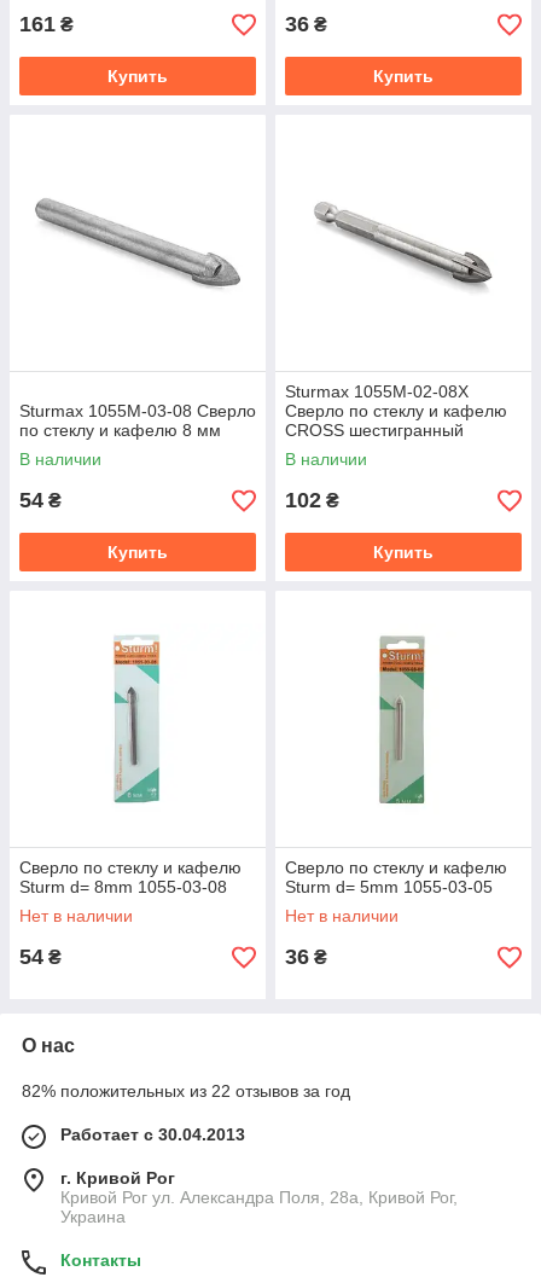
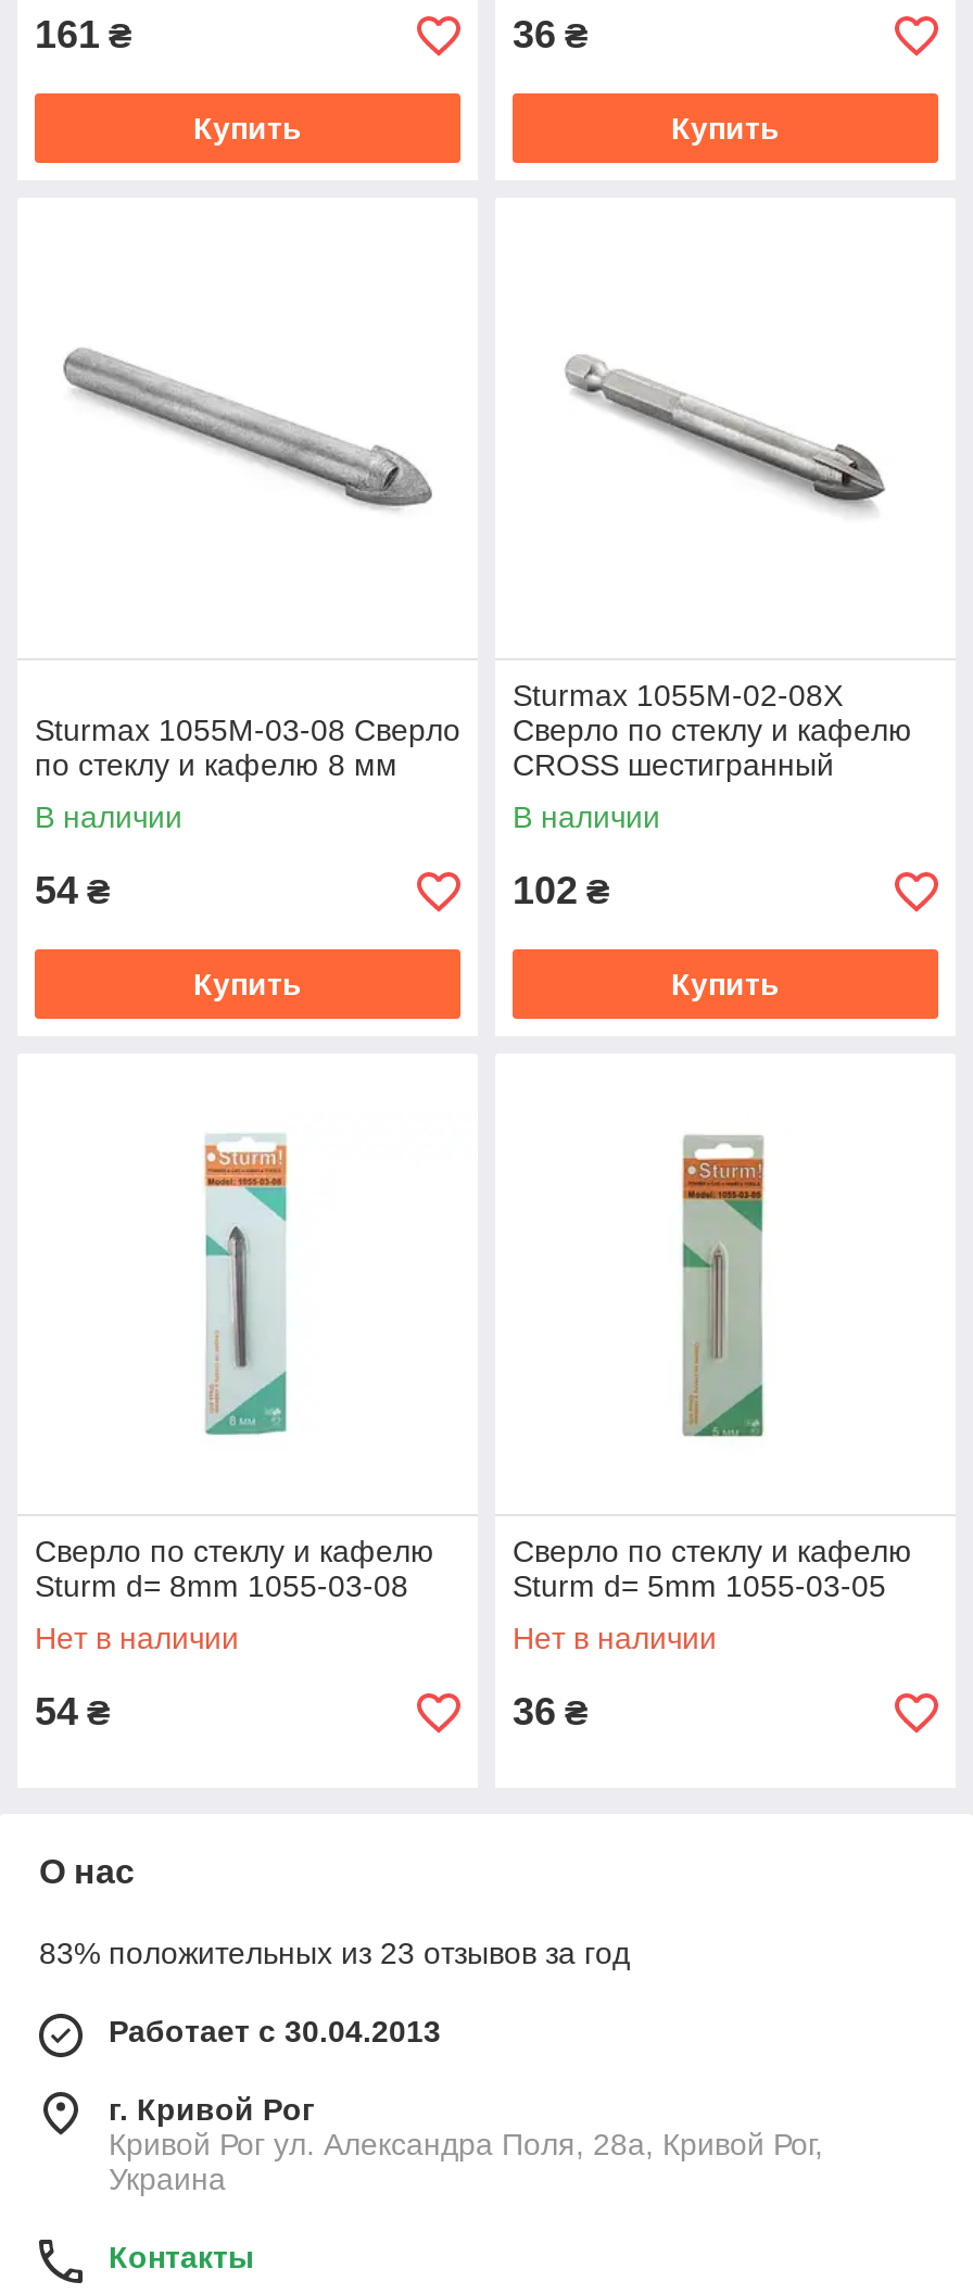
[22,1081,350,1101] 82% положительных из 22 отзывов за год -> [39,1936,630,1970] 83% положительных из 23 отзывов за год

